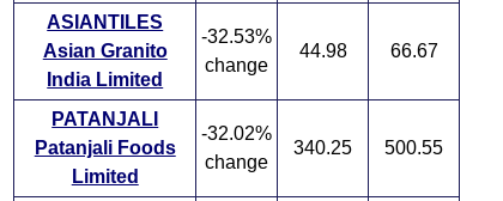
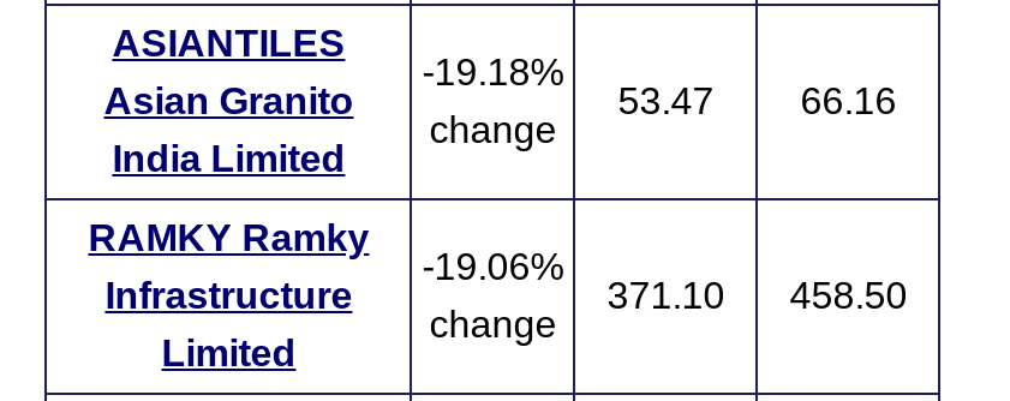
[201,27,272,47] -32.53% -> [422,52,564,93] -19.18%
[299,41,438,61] 44.98 | 66.67 -> [618,81,896,122] 53.47 | 66.16
[34,109,176,158] PATANJALI | Patanjali Foods -> [88,218,369,316] RAMKY Ramky | Infrastructure
[201,124,272,144] -32.02% -> [422,247,564,288] -19.06%
[294,138,443,158] 340.25 | 500.55 -> [607,276,907,316] 371.10 | 458.50

